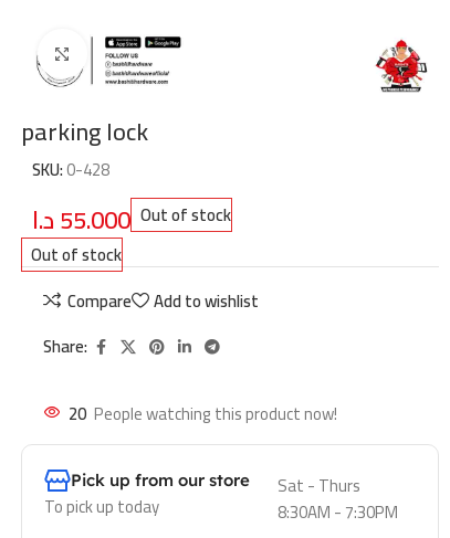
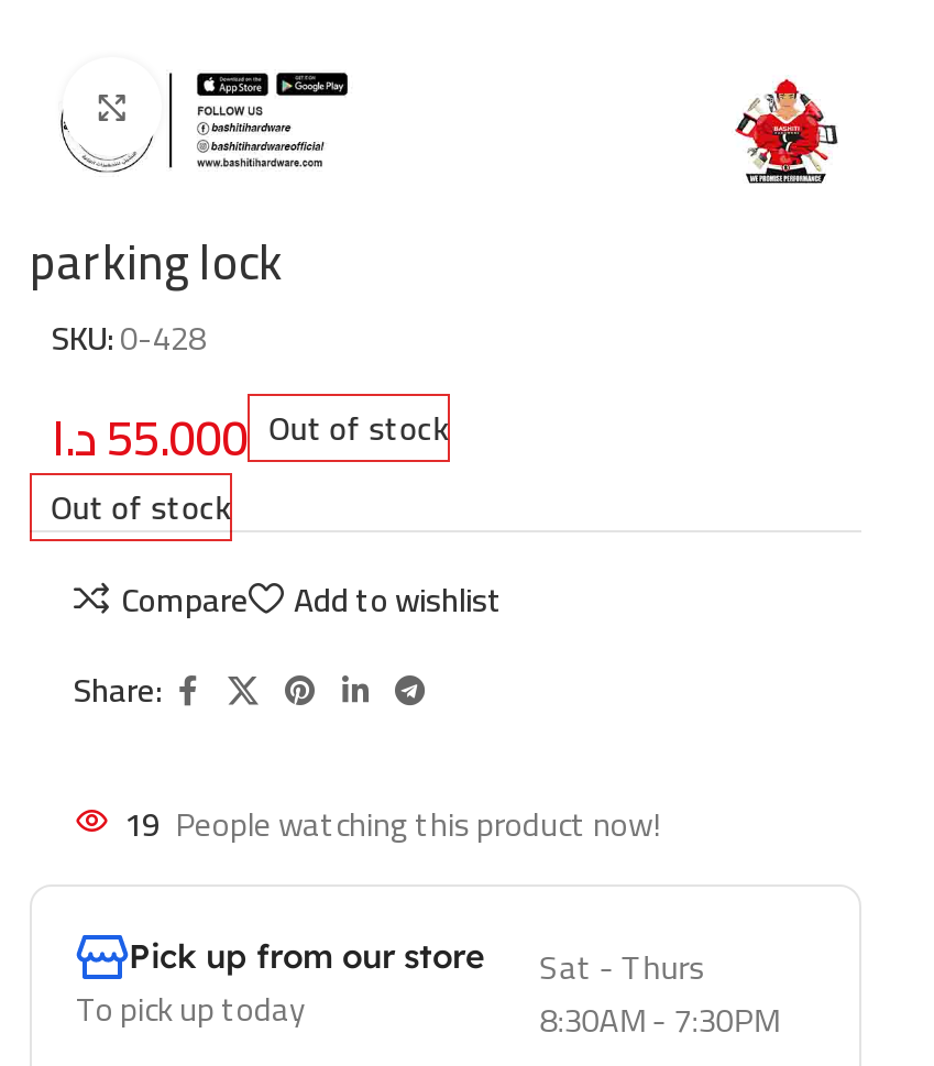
[69,397,337,429] 20 People watching this product now! -> [124,791,659,855] 19 People watching this product now!

